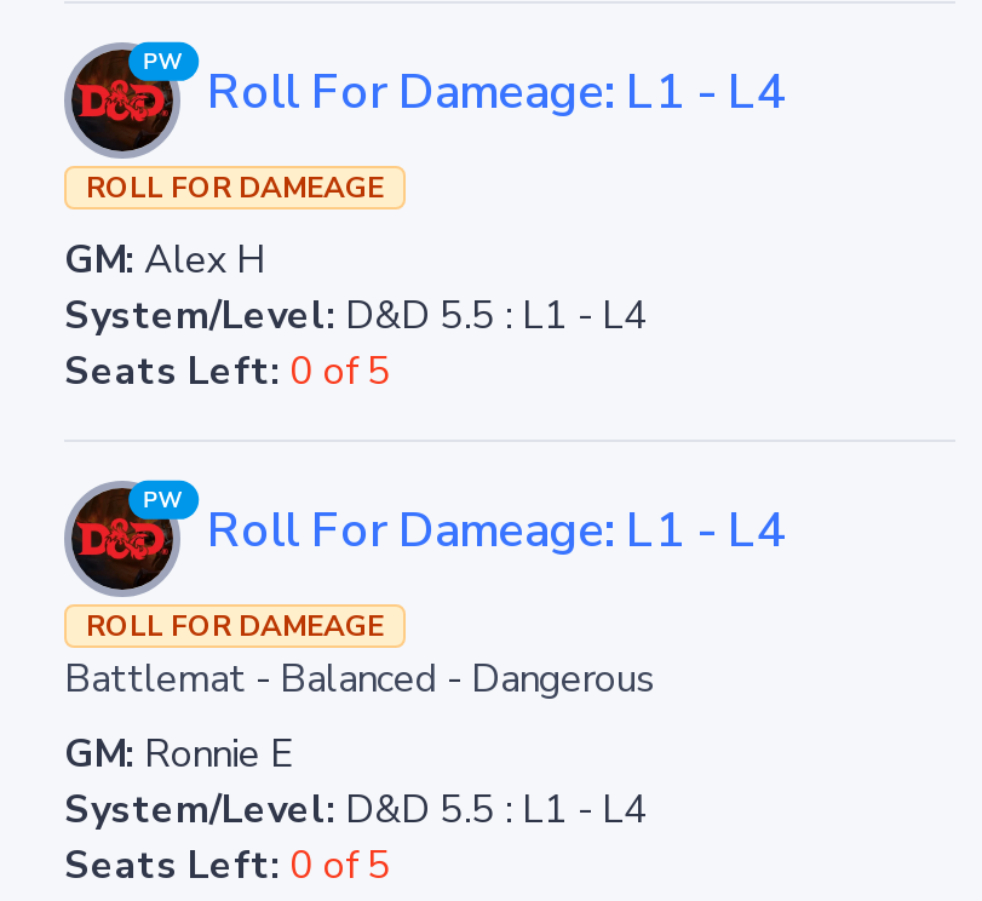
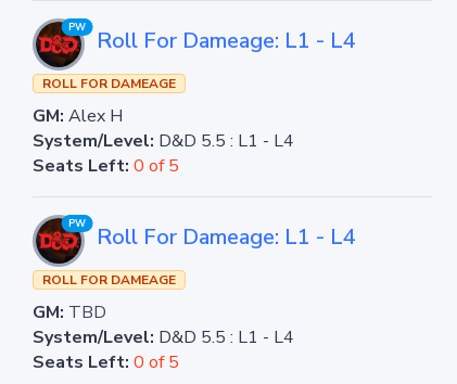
[64,652,655,780] Battlemat - Balanced - Dangerous | GM: Ronnie E -> [33,300,106,324] GM: TBD

